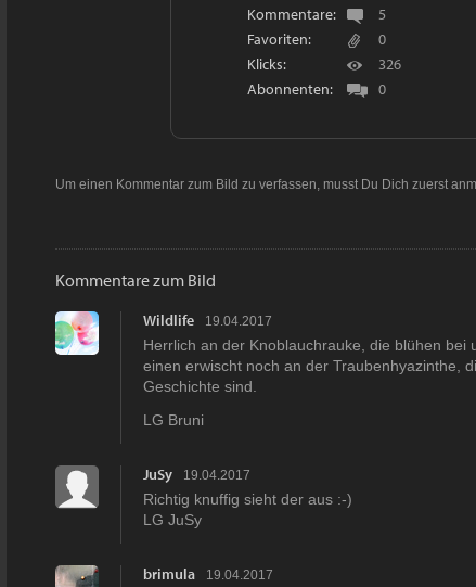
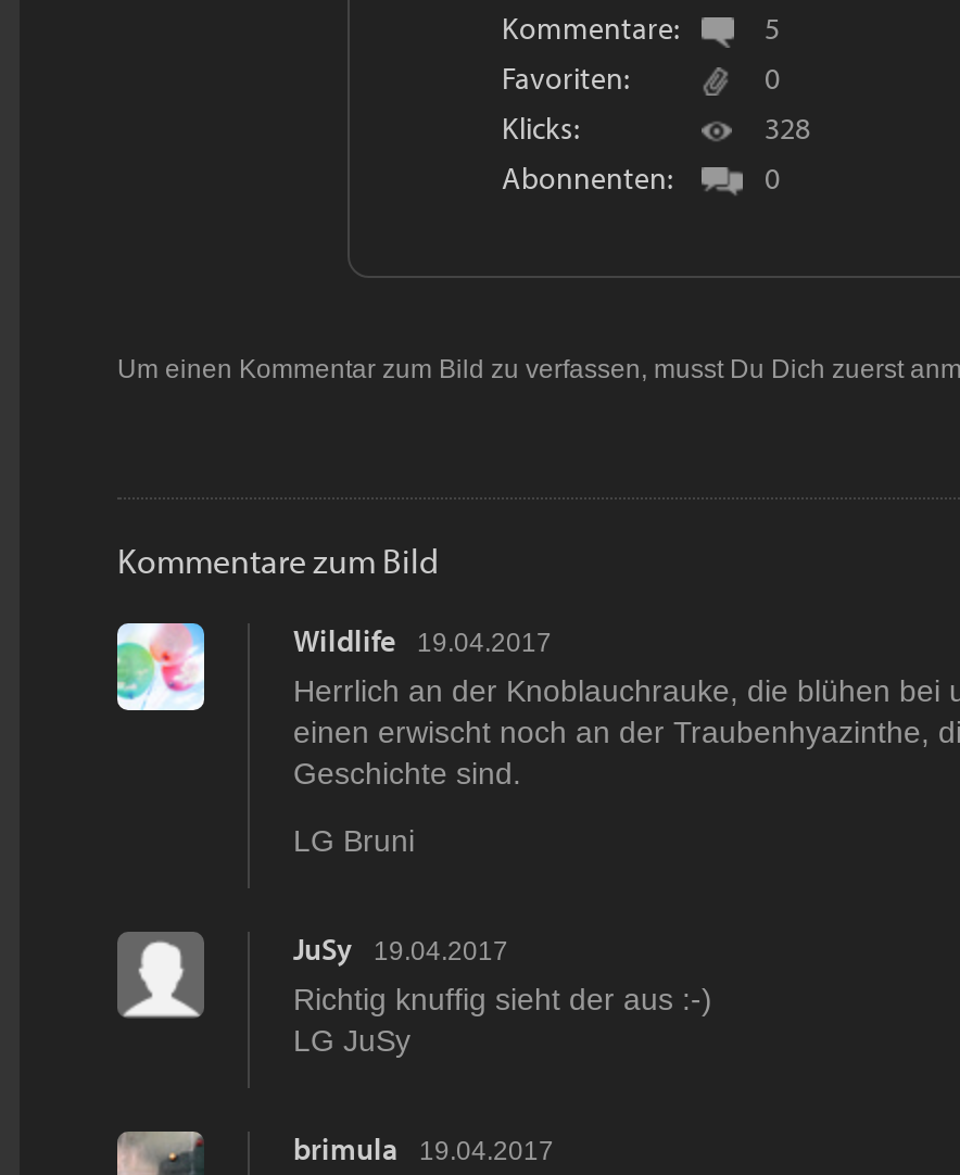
[378,54,401,74] 326 -> [765,109,810,148] 328

